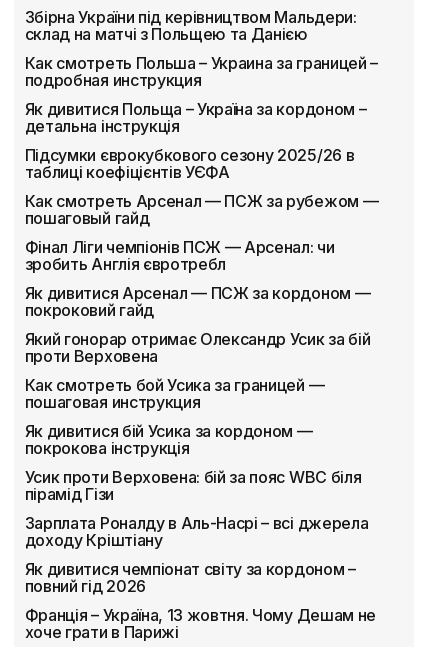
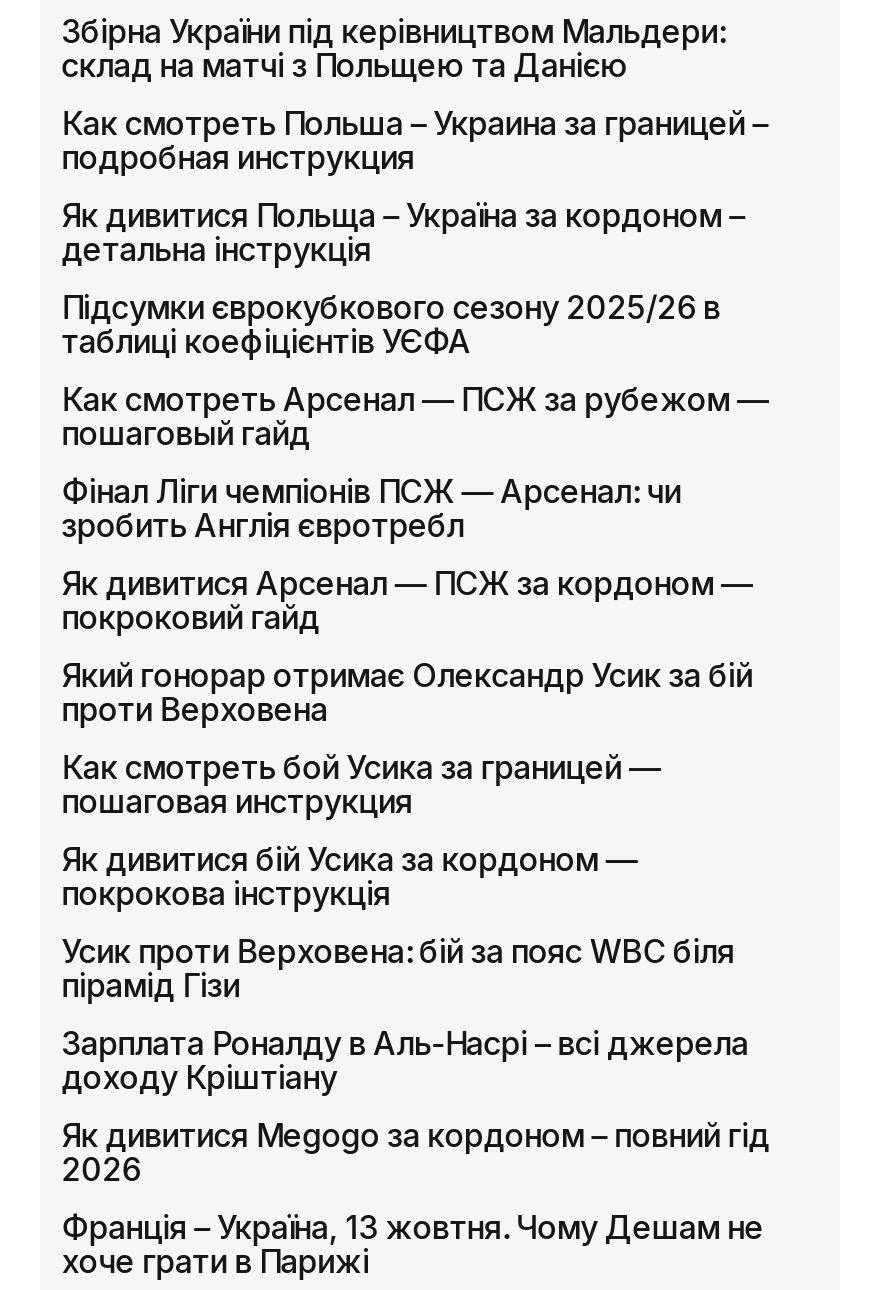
[25,559,356,596] Як дивитися чемпіонат світу за кордоном – | повний гід 2026 -> [61,1114,770,1188] Як дивитися Megogo за кордоном – повний гід | 2026

